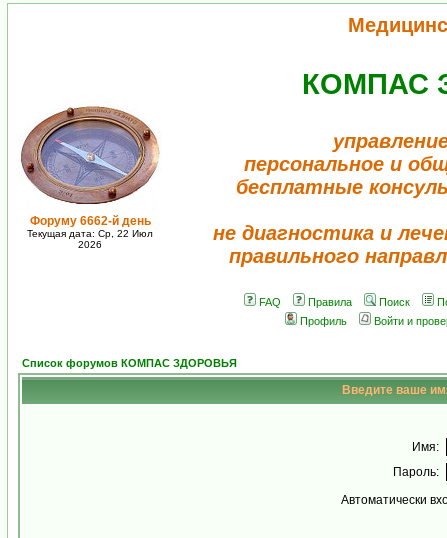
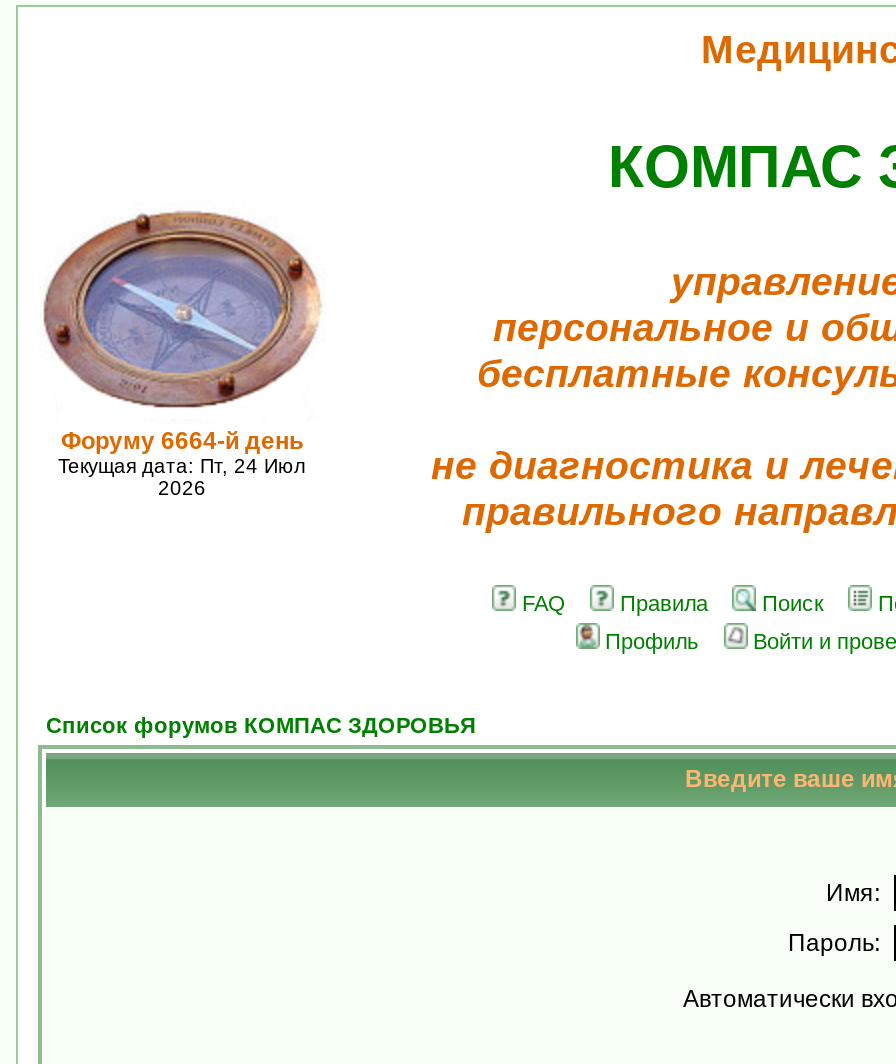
[29,214,150,228] Форуму 6662-й день -> [61,427,303,455] Форуму 6664-й день
[27,228,153,239] Текущая дата: Ср, 22 Июл -> [58,455,306,477] Текущая дата: Пт, 24 Июл

